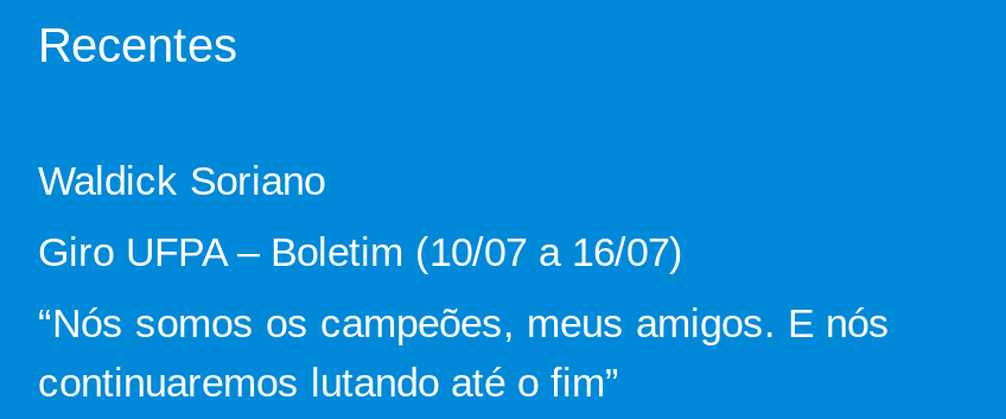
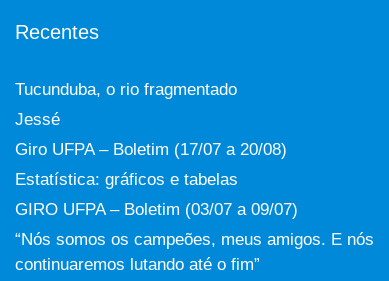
[38,159,683,275] Waldick Soriano | Giro UFPA – Boletim (10/07 a 16/07) -> [15,80,298,219] Tucunduba, o rio fragmentado | Jessé | Giro UFPA – Boletim (17/07 a 20/08) | Estatística: gráficos e tabelas | GIRO UFPA – Boletim (03/07 a 09/07)

